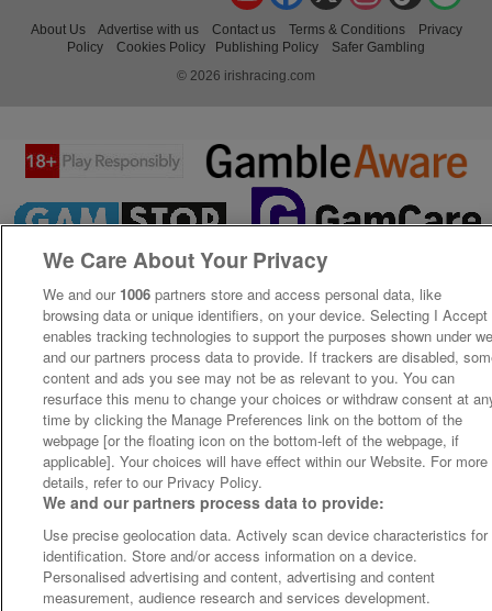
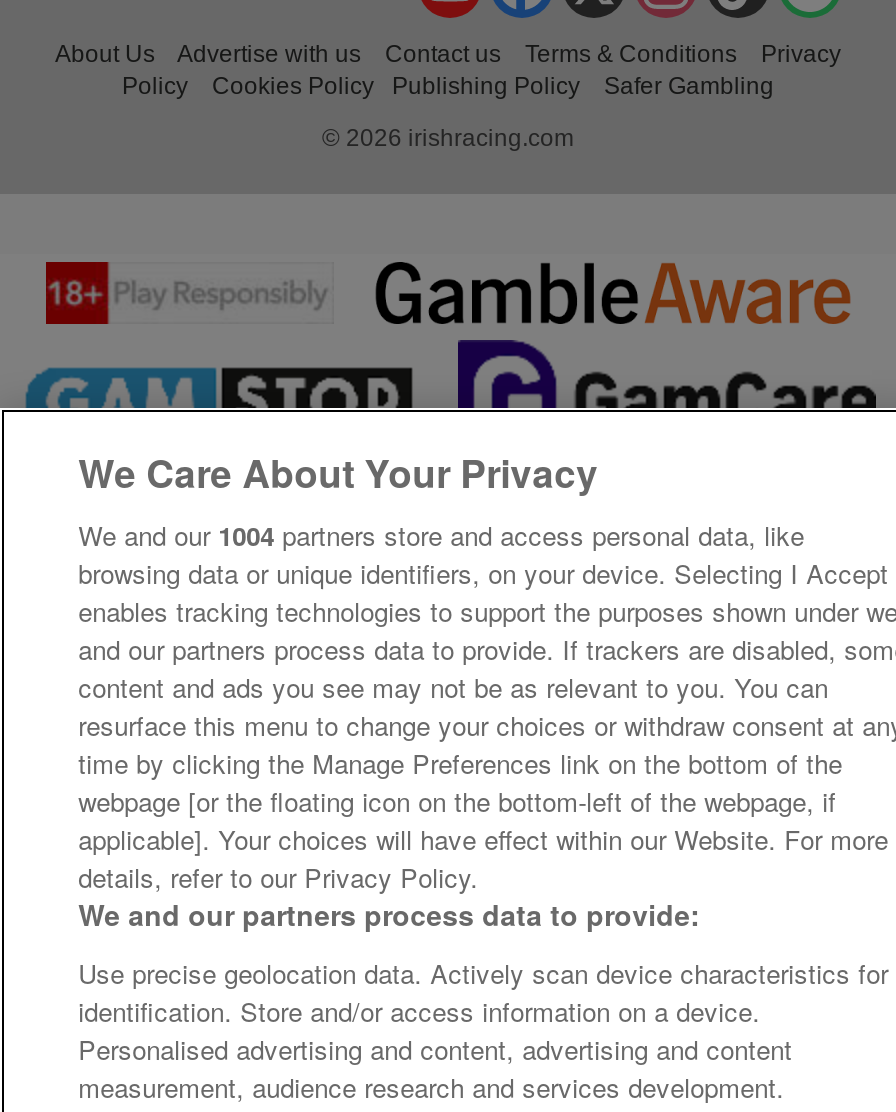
[43,284,442,304] We and our 1006 partners store and access personal data, like -> [78,516,804,554] We and our 1004 partners store and access personal data, like

